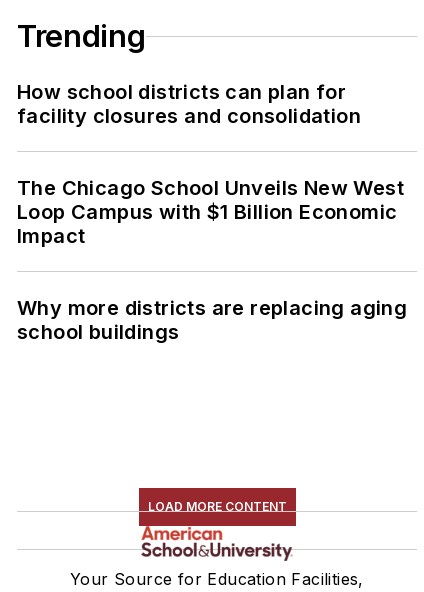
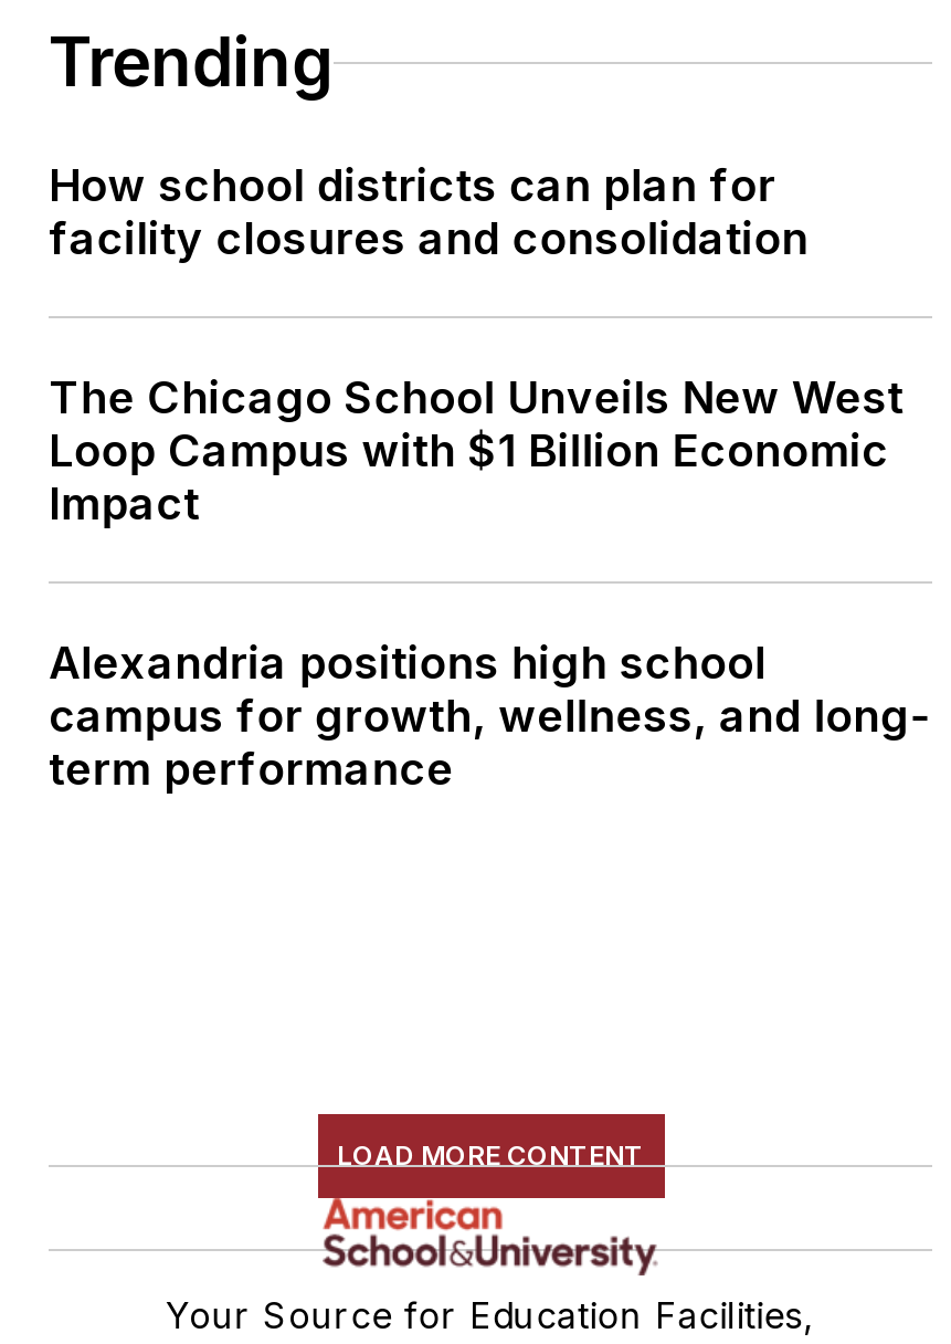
[17,296,407,344] Why more districts are replacing aging | school buildings -> [49,637,930,796] Alexandria positions high school | campus for growth, wellness, and long- | term performance

